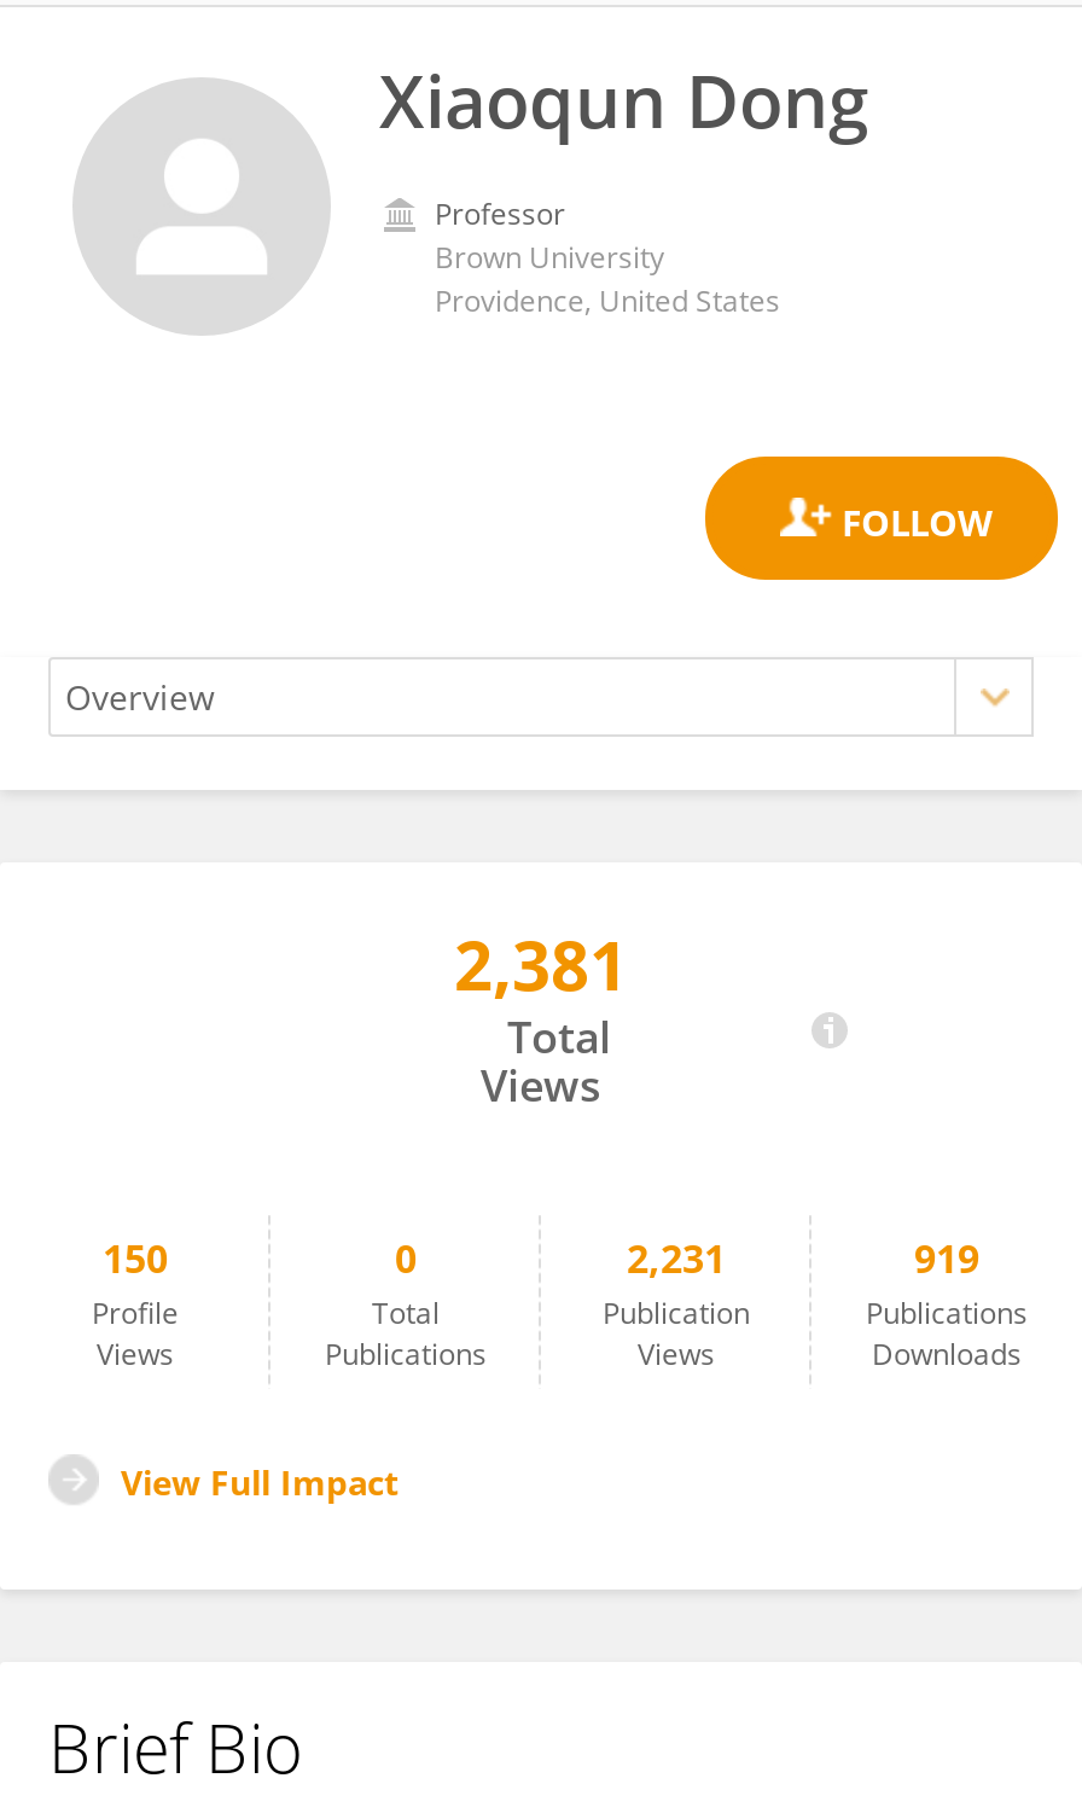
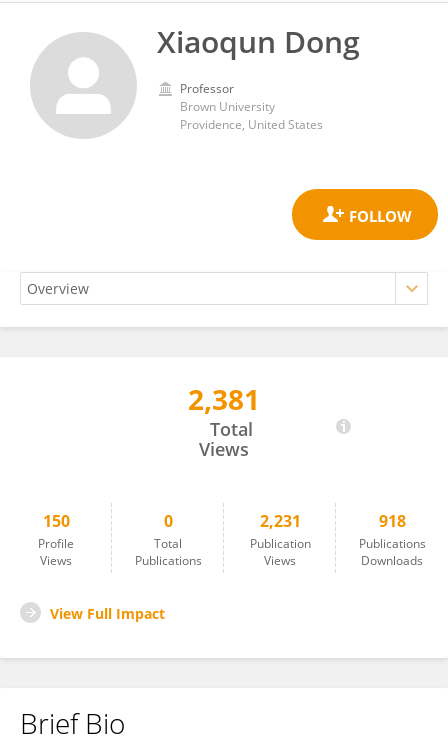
[914,1232,979,1285] 919 -> [378,510,405,532] 918

